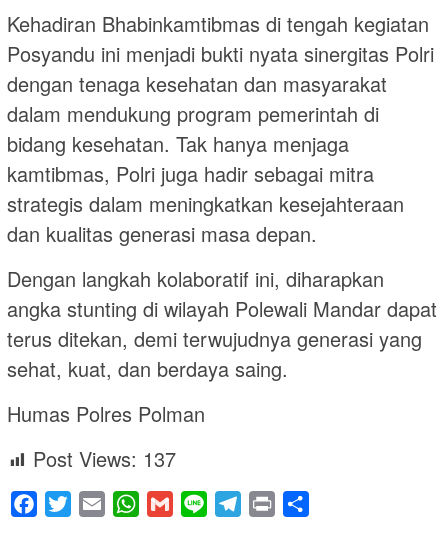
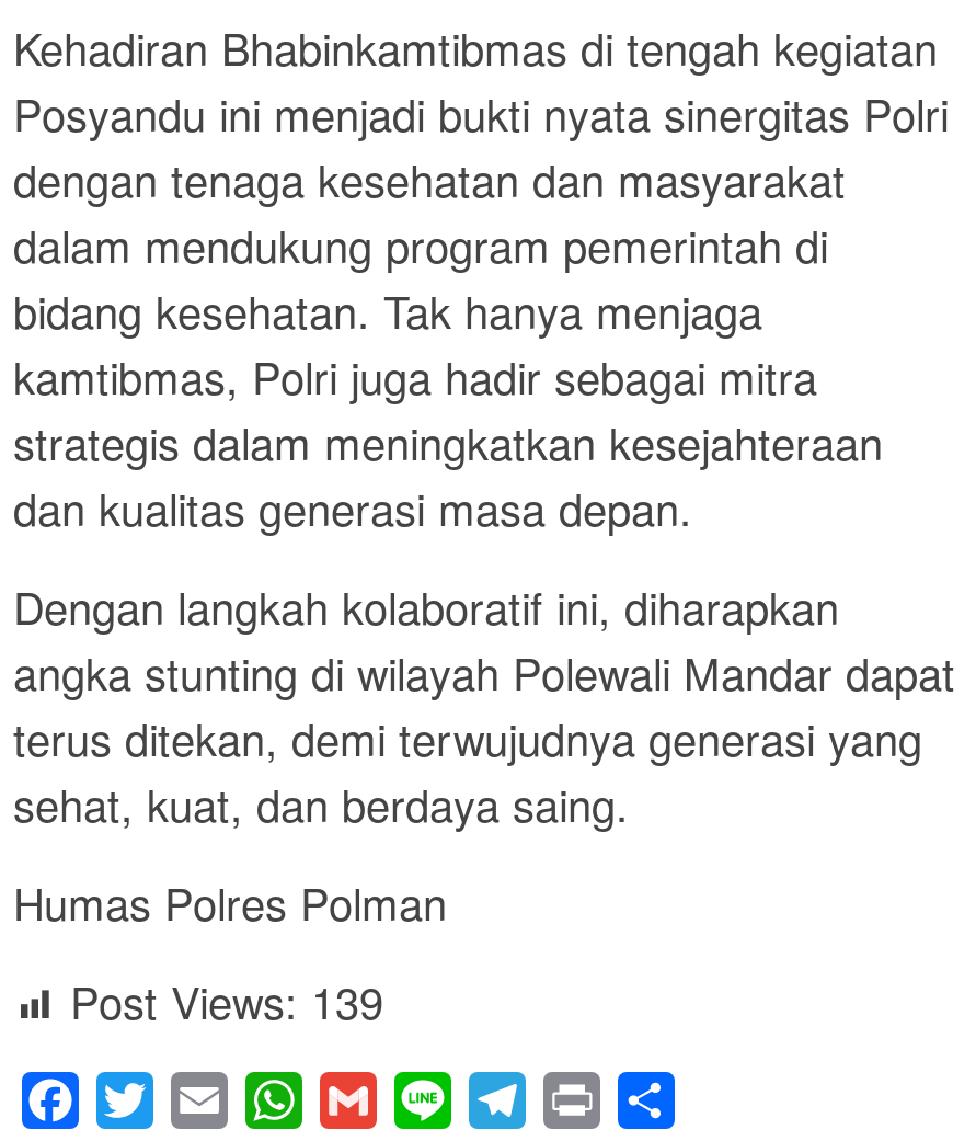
[33,444,176,473] Post Views: 137 -> [70,968,383,1032] Post Views: 139

